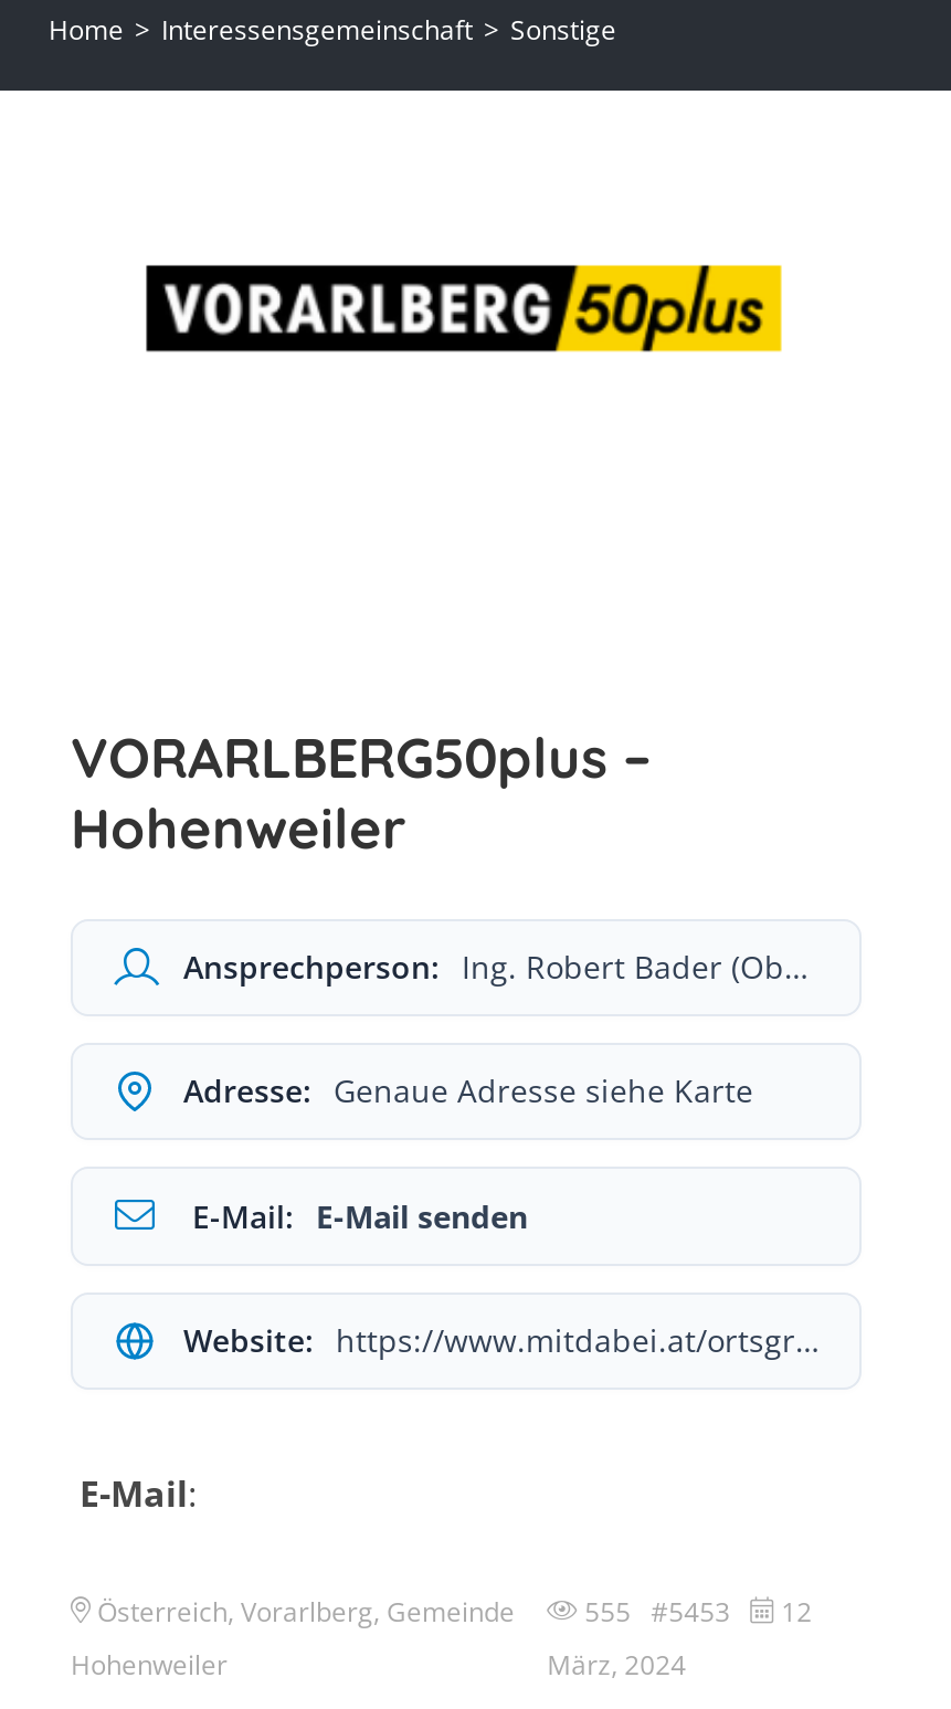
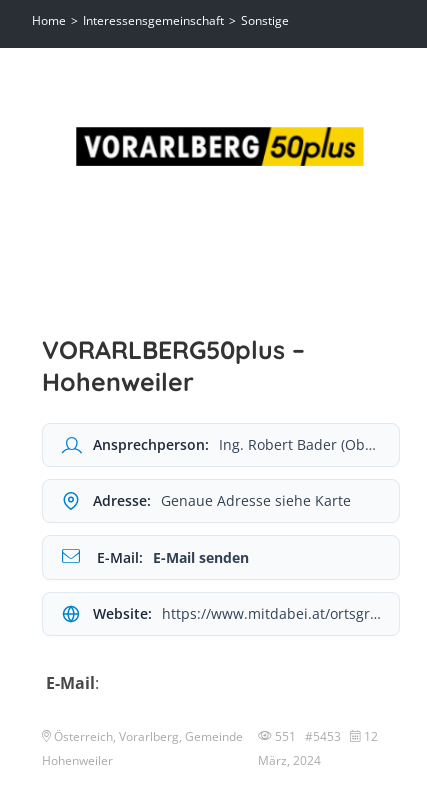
[91,1594,812,1631] Österreich, Vorarlberg, Gemeinde 555 #5453 12 -> [51,728,378,745] Österreich, Vorarlberg, Gemeinde 551 #5453 12

